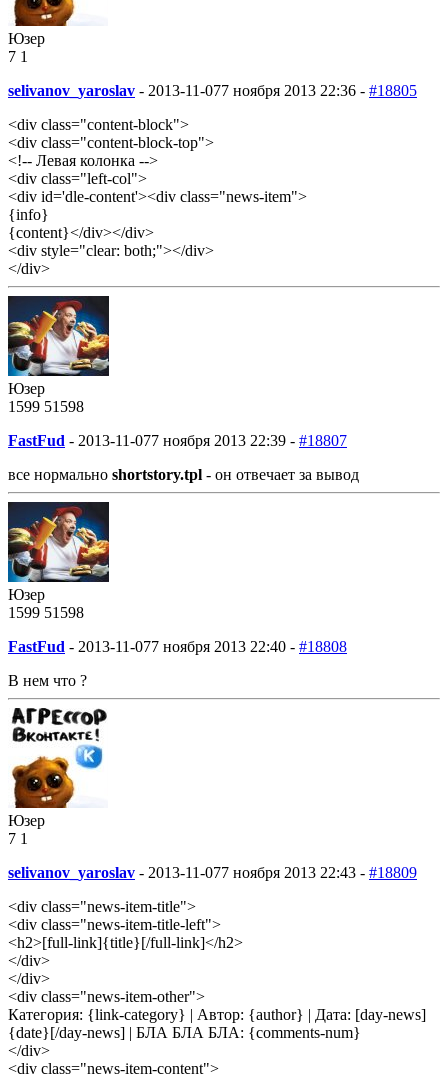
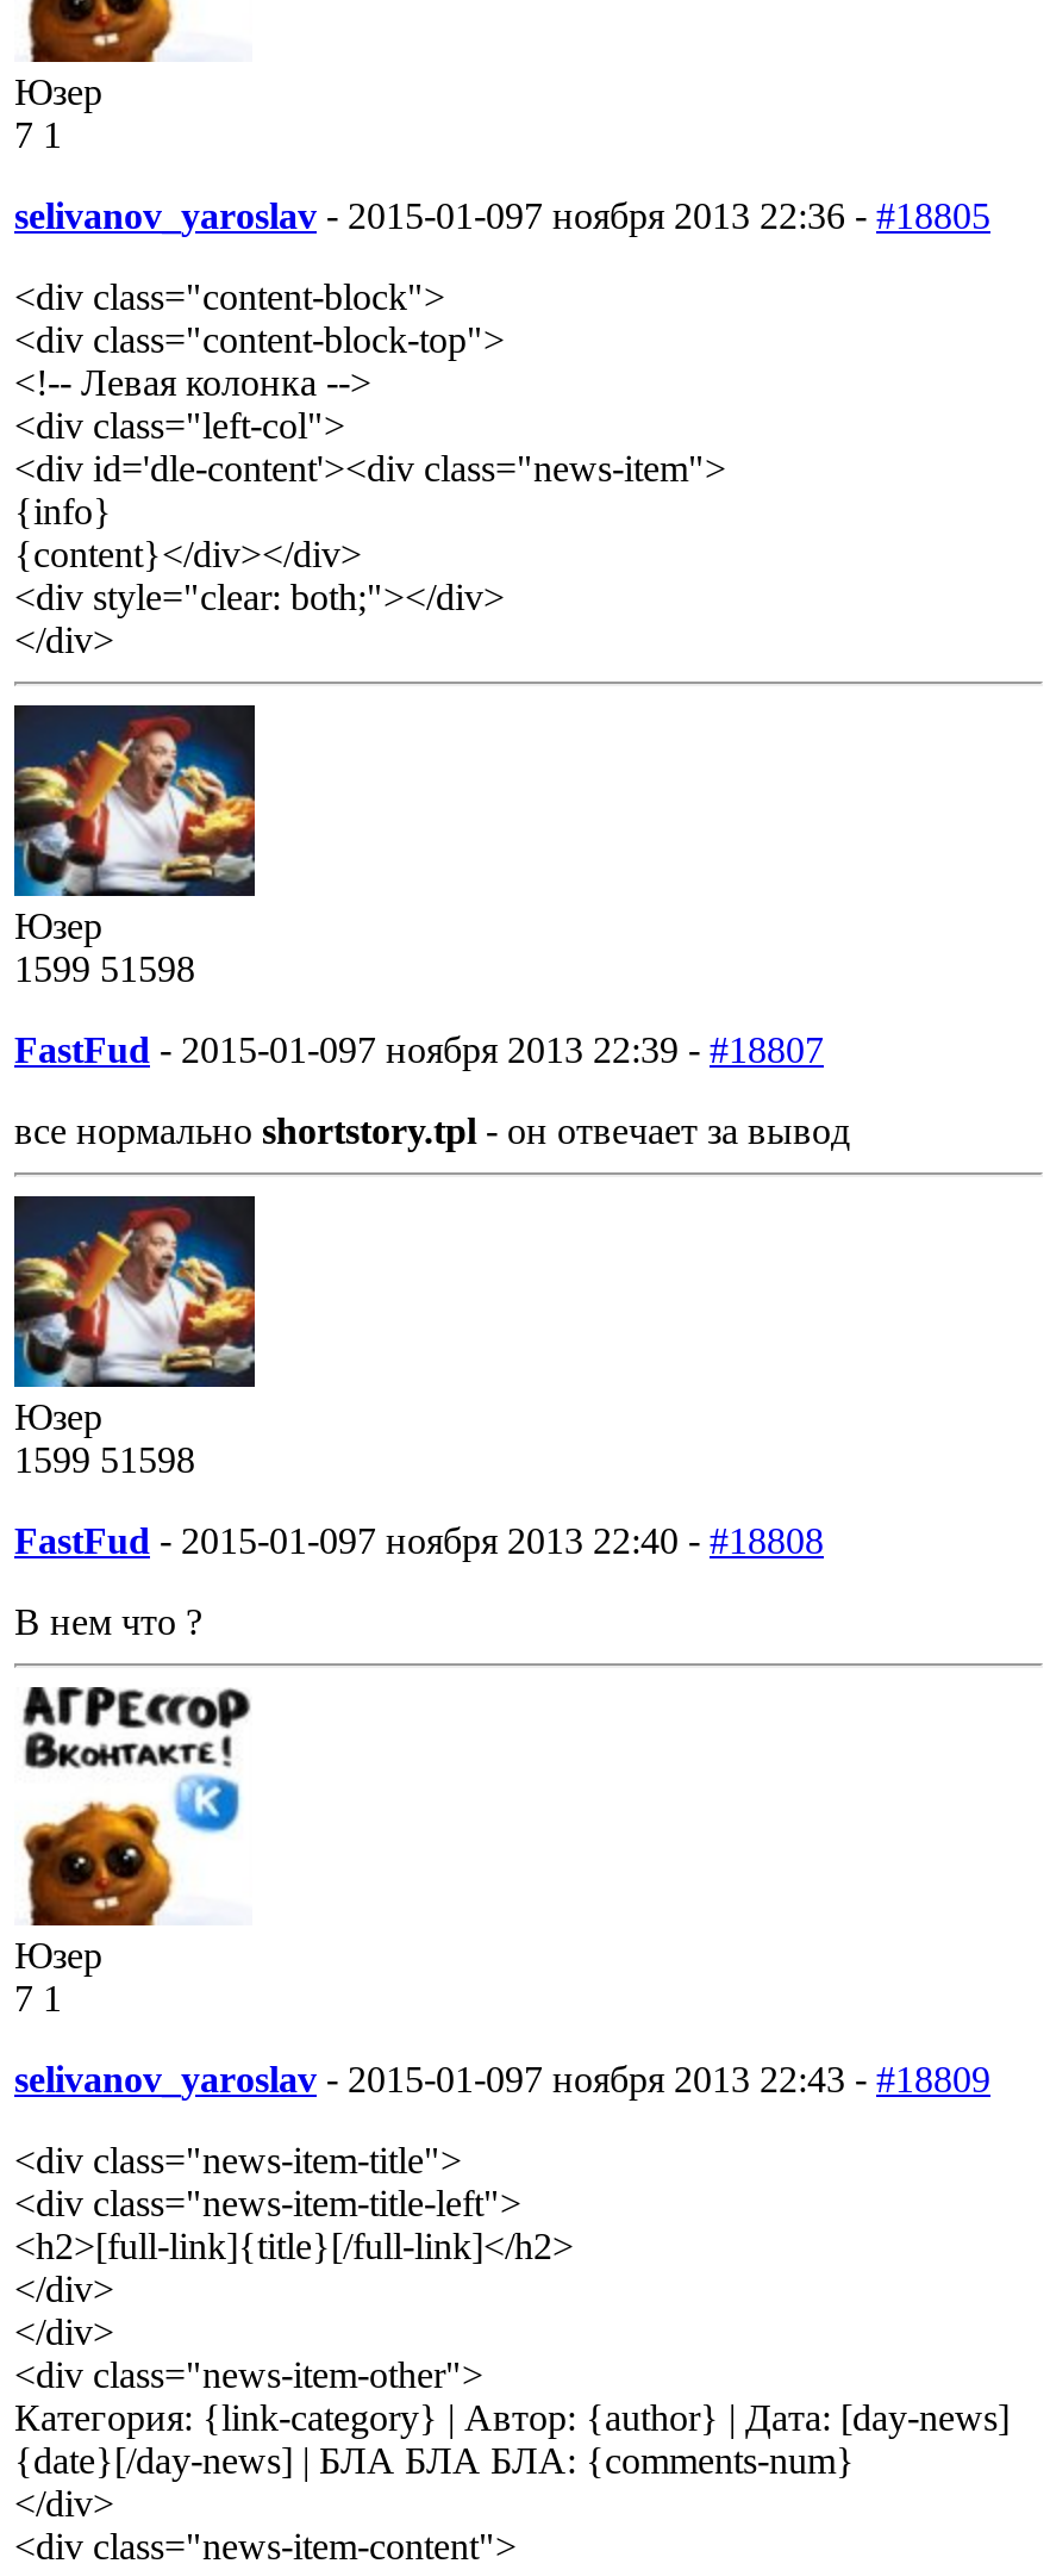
[8,82,417,99] selivanov_yaroslav - 2013-11-077 ноября 2013 22:36 - #18805 -> [14,195,990,235] selivanov_yaroslav - 2015-01-097 ноября 2013 22:36 - #18805
[8,432,347,449] FastFud - 2013-11-077 ноября 2013 22:39 - #18807 -> [14,1029,824,1069] FastFud - 2015-01-097 ноября 2013 22:39 - #18807
[8,638,347,655] FastFud - 2013-11-077 ноября 2013 22:40 - #18808 -> [14,1520,824,1560] FastFud - 2015-01-097 ноября 2013 22:40 - #18808
[8,864,417,881] selivanov_yaroslav - 2013-11-077 ноября 2013 22:43 - #18809 -> [14,2058,990,2099] selivanov_yaroslav - 2015-01-097 ноября 2013 22:43 - #18809

